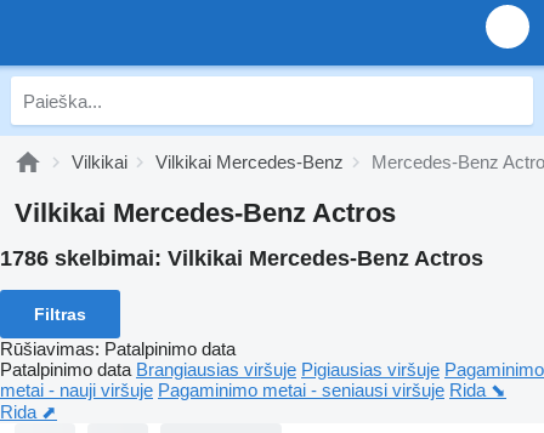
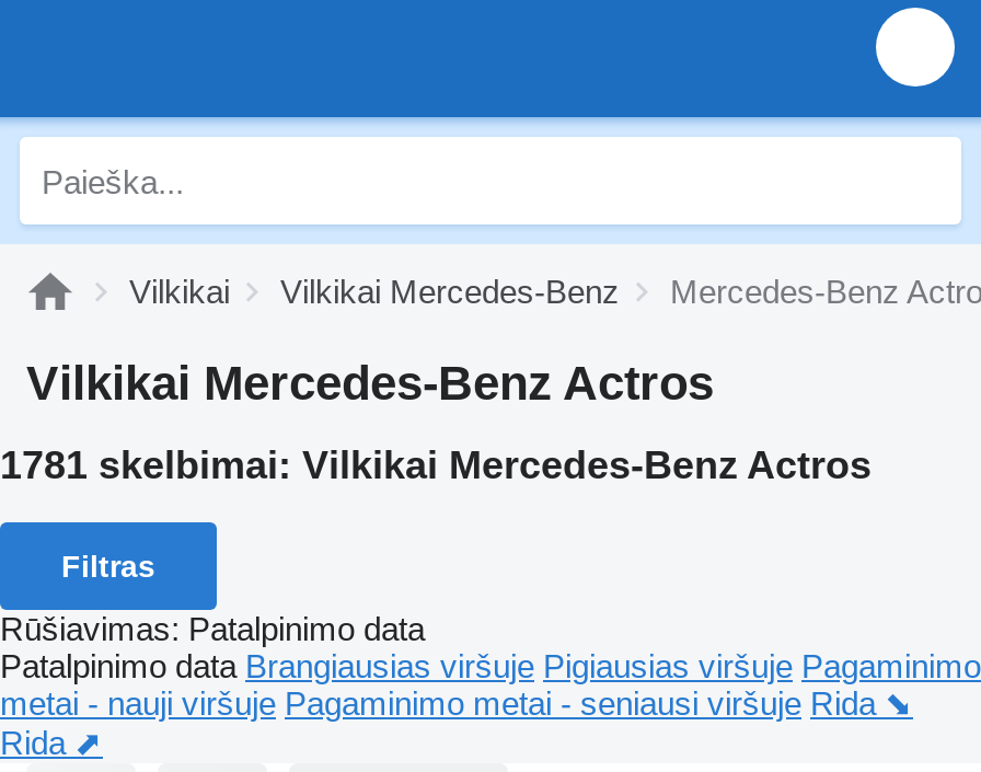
[0,246,483,270] 1786 skelbimai: Vilkikai Mercedes-Benz Actros -> [0,443,872,487] 1781 skelbimai: Vilkikai Mercedes-Benz Actros

